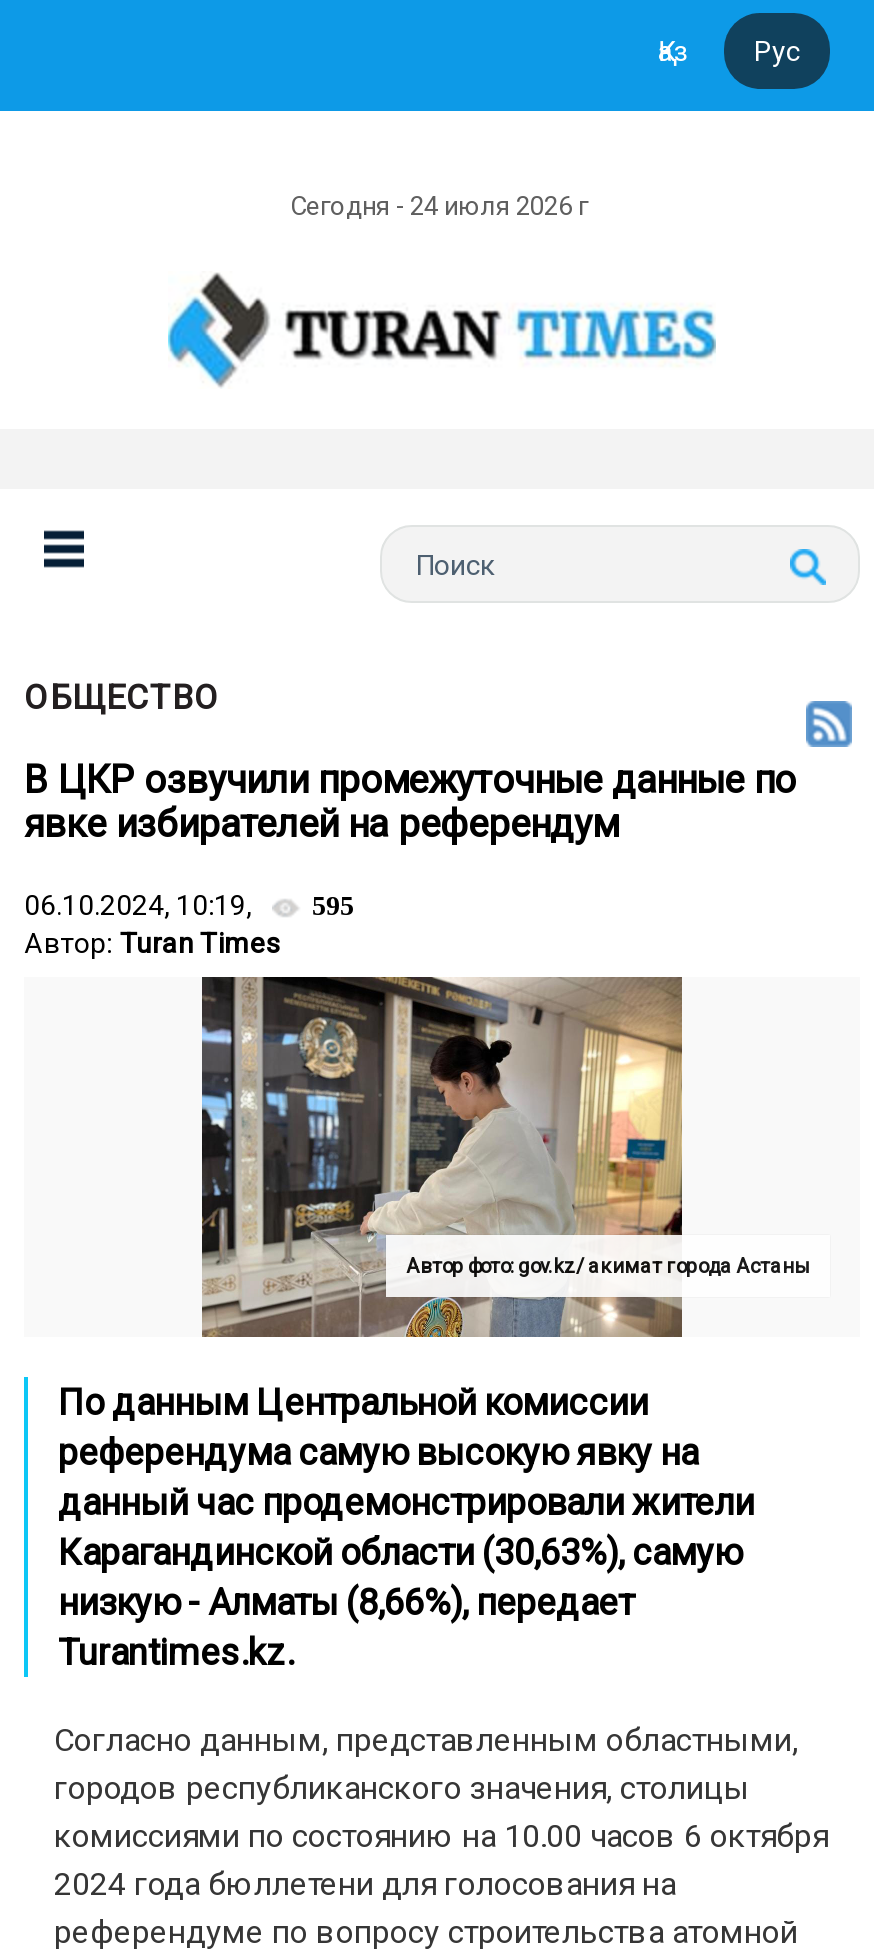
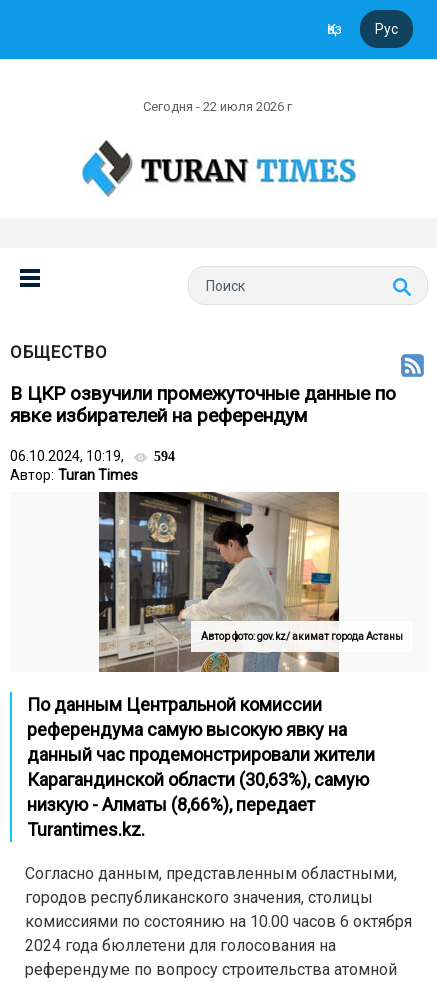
[290,191,594,221] Сегодня - 24 июля 2026 г -> [143,99,295,114] Сегодня - 22 июля 2026 г
[24,889,354,921] 06.10.2024, 10:19, 595 -> [10,448,175,464] 06.10.2024, 10:19, 594

